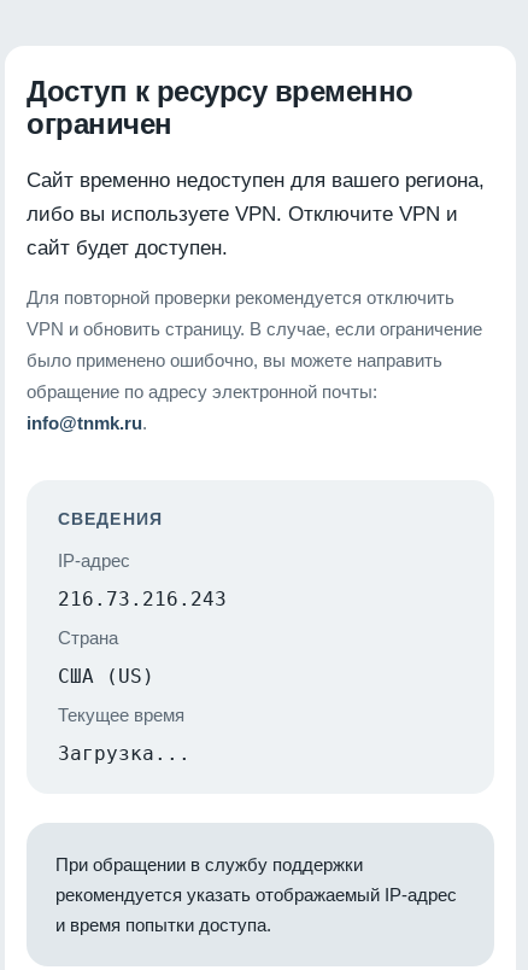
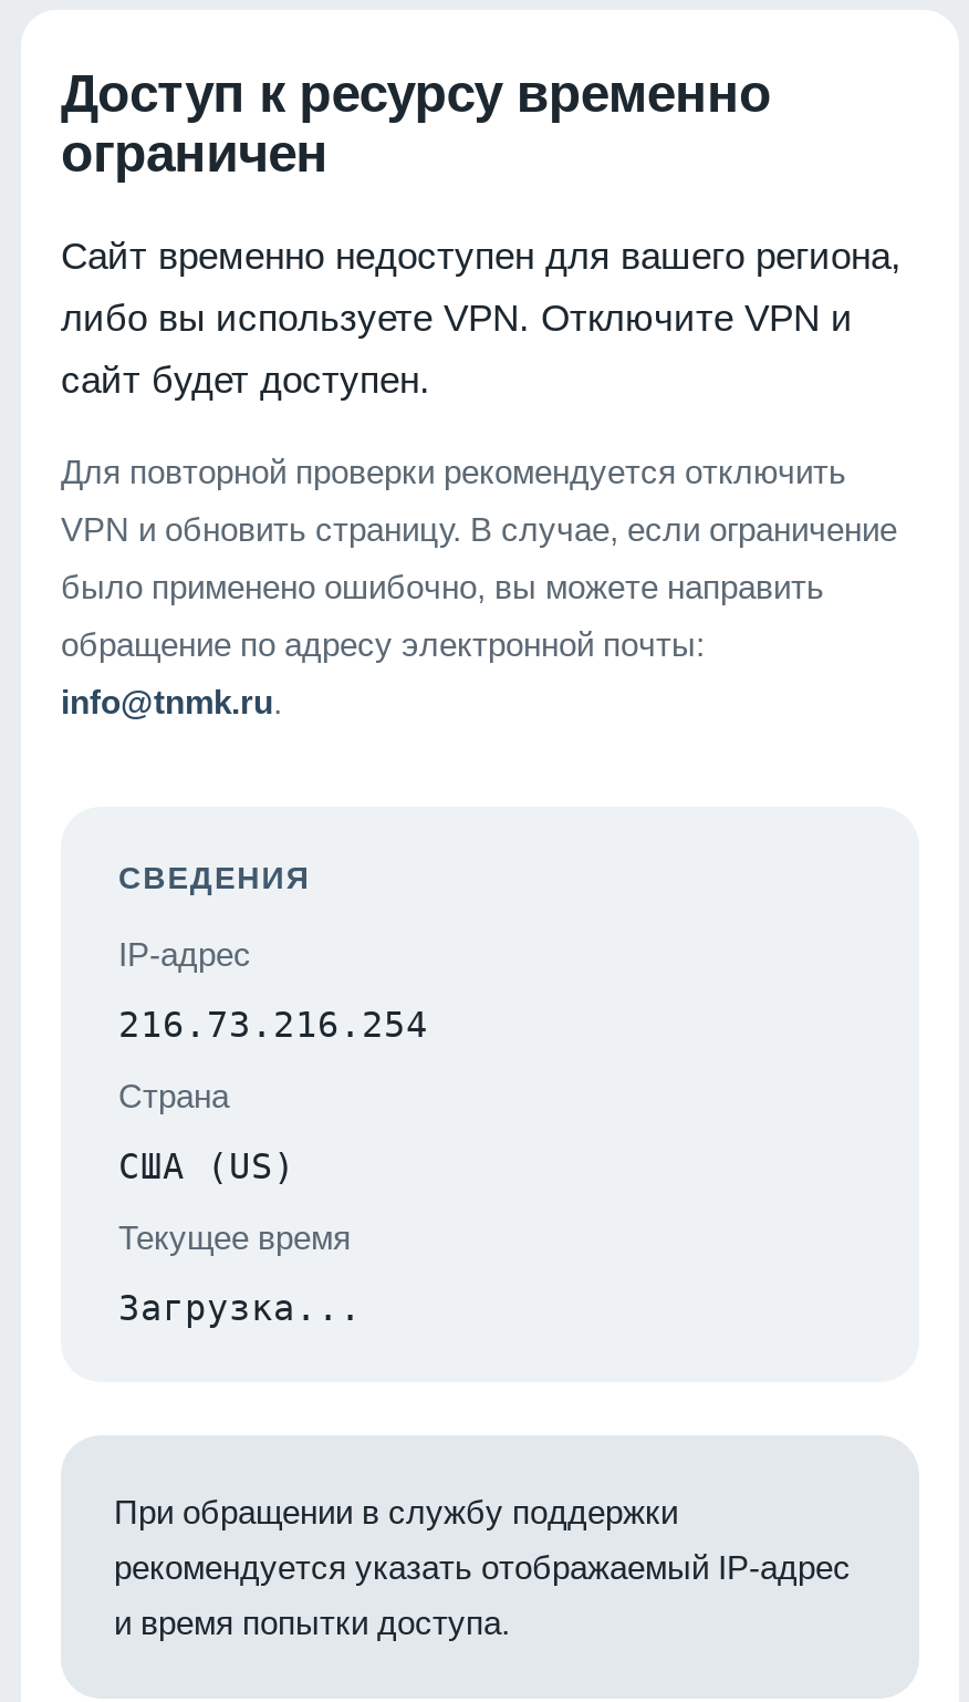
[58,587,227,610] 216.73.216.243 -> [118,1003,428,1045] 216.73.216.254

